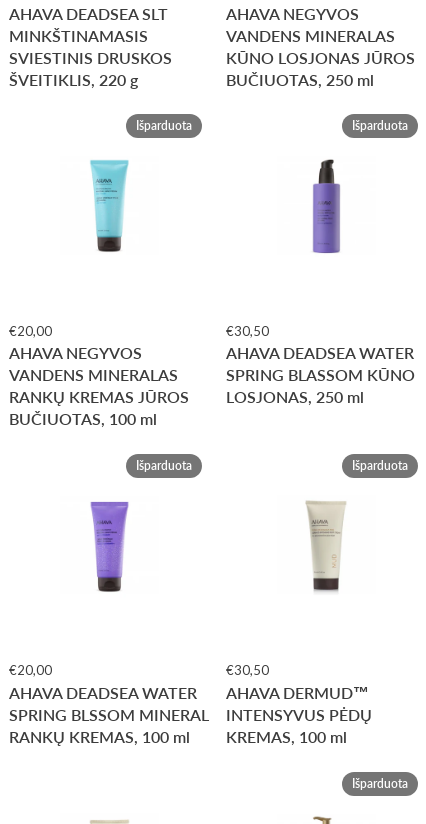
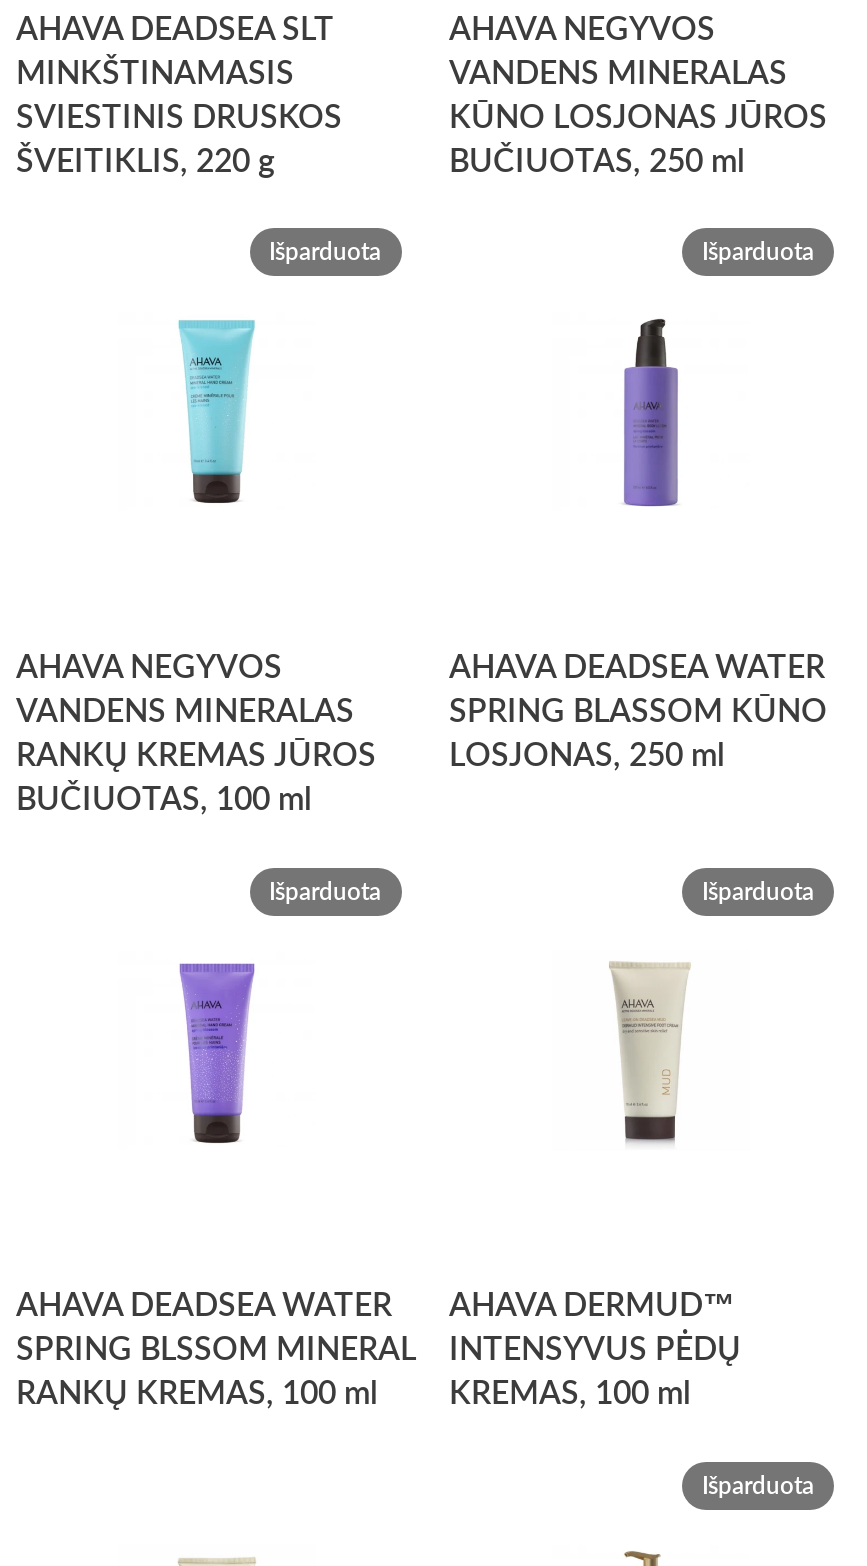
[9,323,52,339] €20,00 -> none
[225,323,268,339] €30,50 -> none
[9,662,52,678] €20,00 -> none
[225,662,268,678] €30,50 -> none

